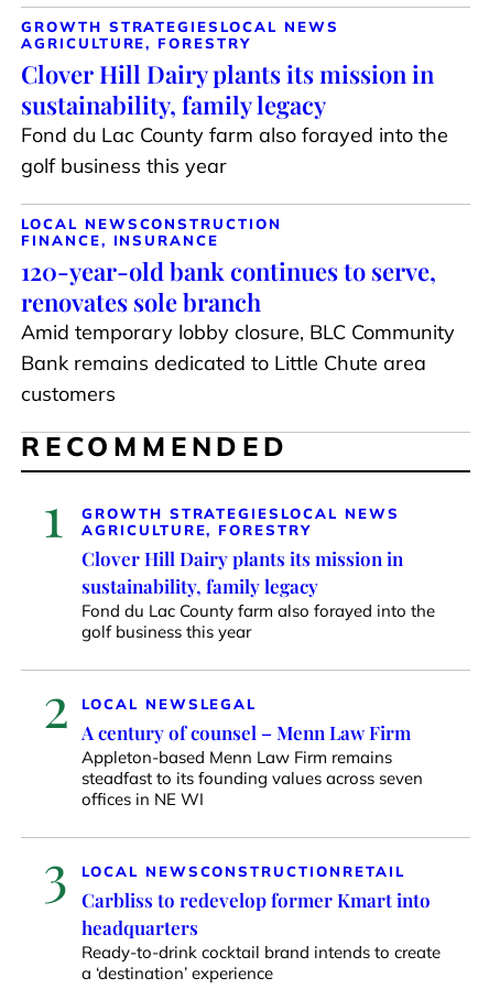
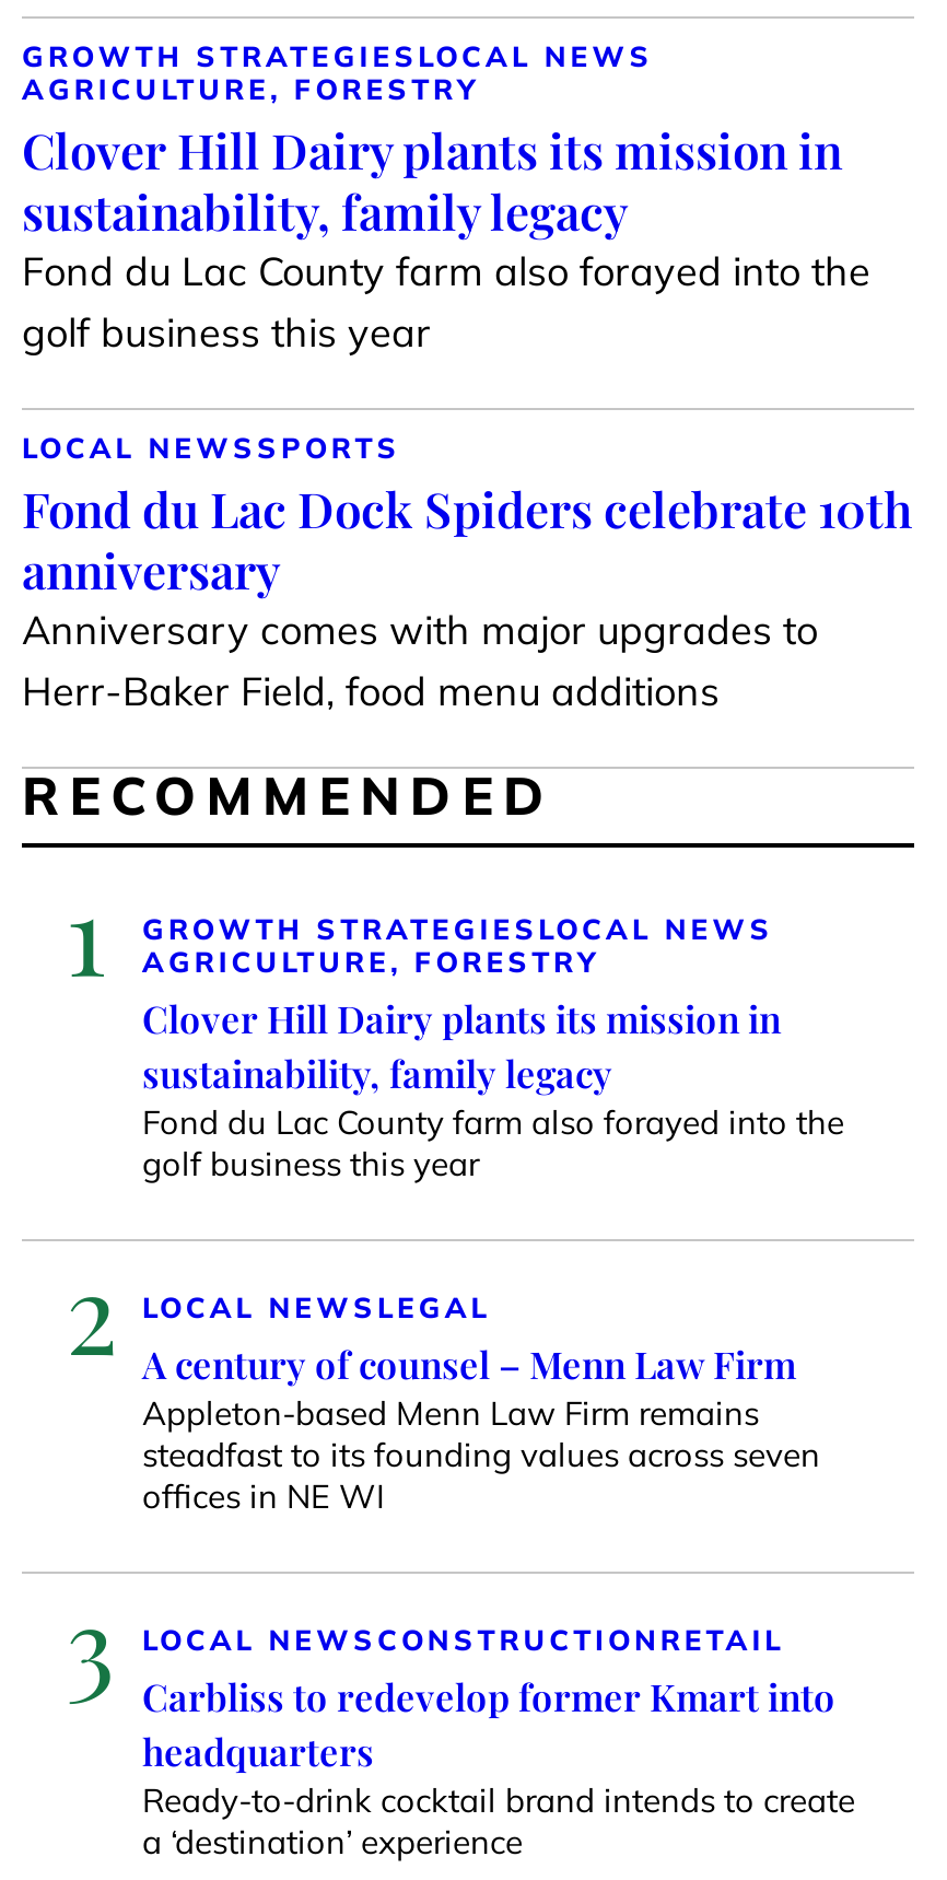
[21,215,455,407] LOCAL NEWS CONSTRUCTION | FINANCE, INSURANCE | 120-year-old bank continues to serve, | renovates sole branch | Amid temporary lobby closure, BLC Community | Bank remains dedicated to Little Chute area | customers -> [22,431,912,717] LOCAL NEWS SPORTS | Fond du Lac Dock Spiders celebrate 10th | anniversary | Anniversary comes with major upgrades to | Herr-Baker Field, food menu additions

